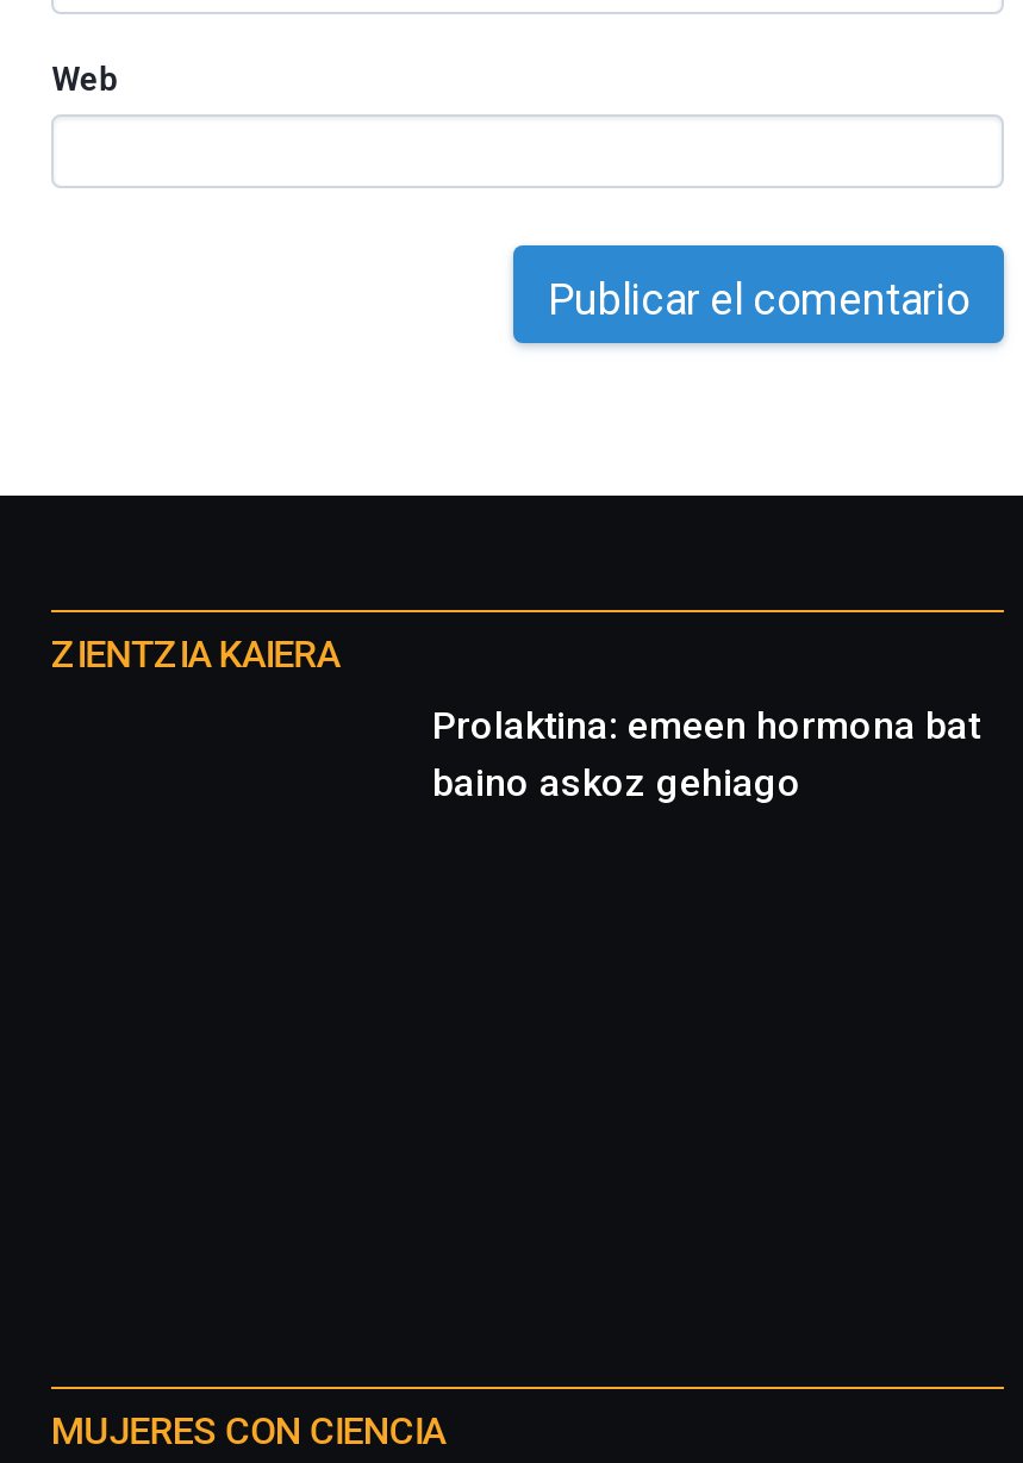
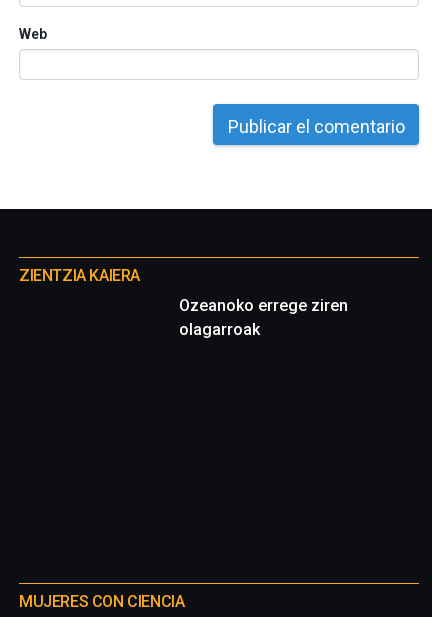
[432,702,980,805] Prolaktina: emeen hormona bat | baino askoz gehiago -> [179,296,348,339] Ozeanoko errege ziren | olagarroak

